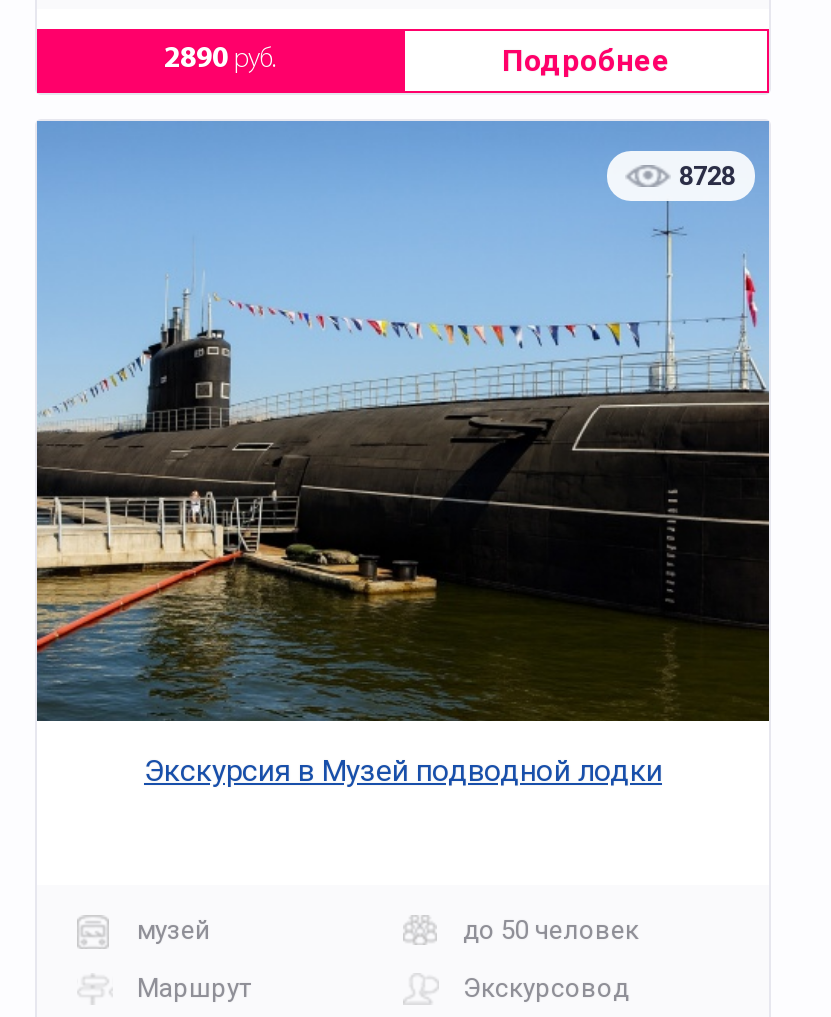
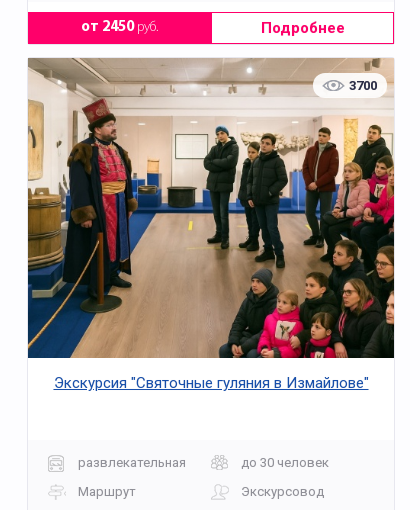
[164,46,276,76] 2890 руб. -> [81,20,158,35] от 2450 руб.
[35,119,771,723] [image] | 8728 -> [27,57,395,359] [image] | 3700
[144,754,662,790] Экскурсия в Музей подводной лодки -> [53,374,368,392] Экскурсия "Святочные гуляния в Измайлове"
[137,915,639,945] музей | до 50 человек -> [78,455,329,470] развлекательная | до 30 человек

